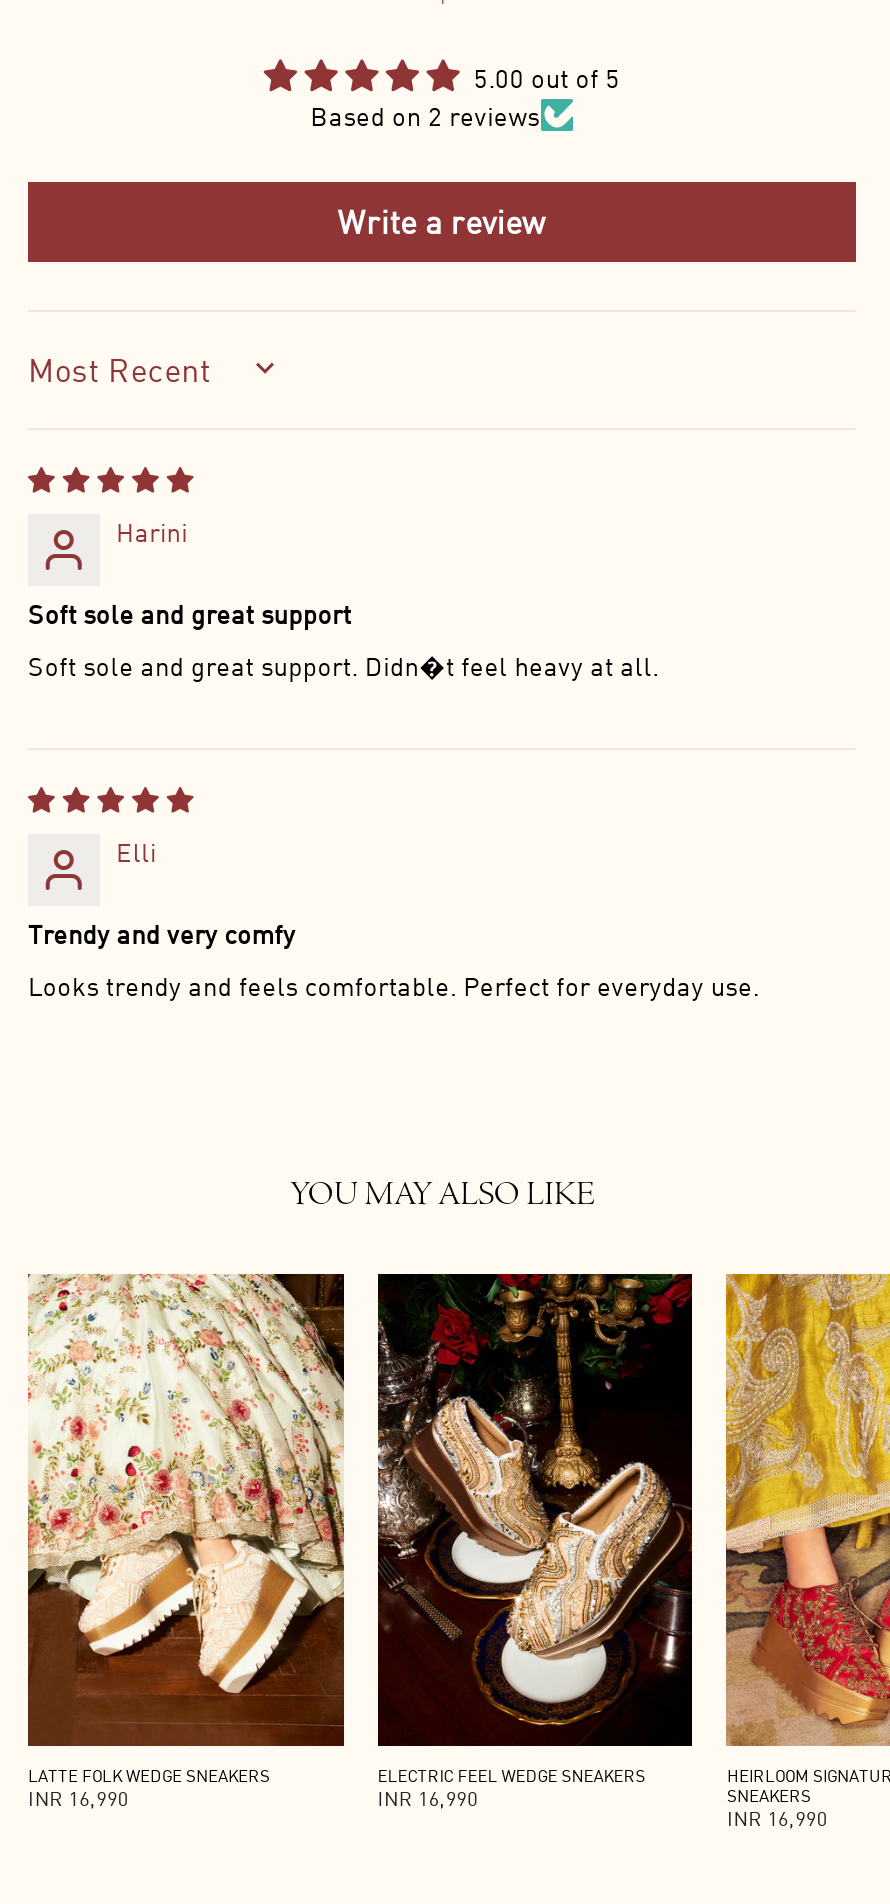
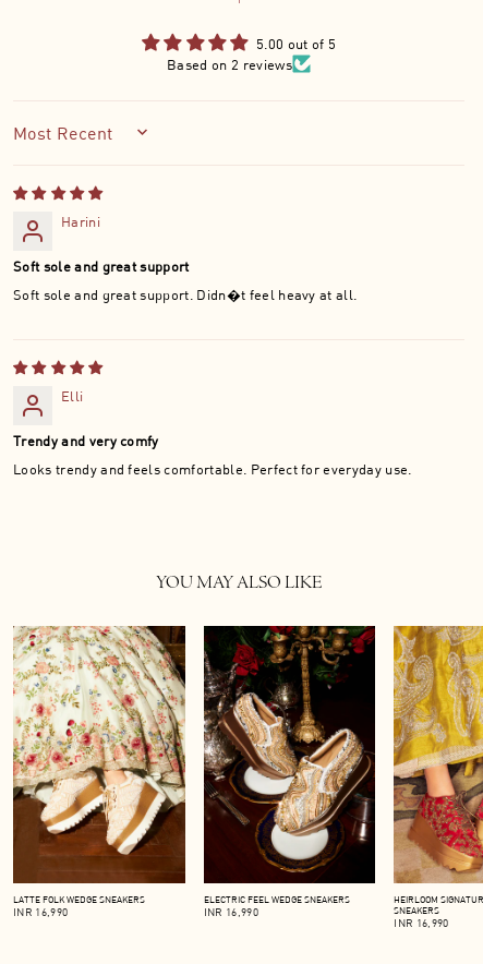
[337,202,546,242] Write a review -> none

